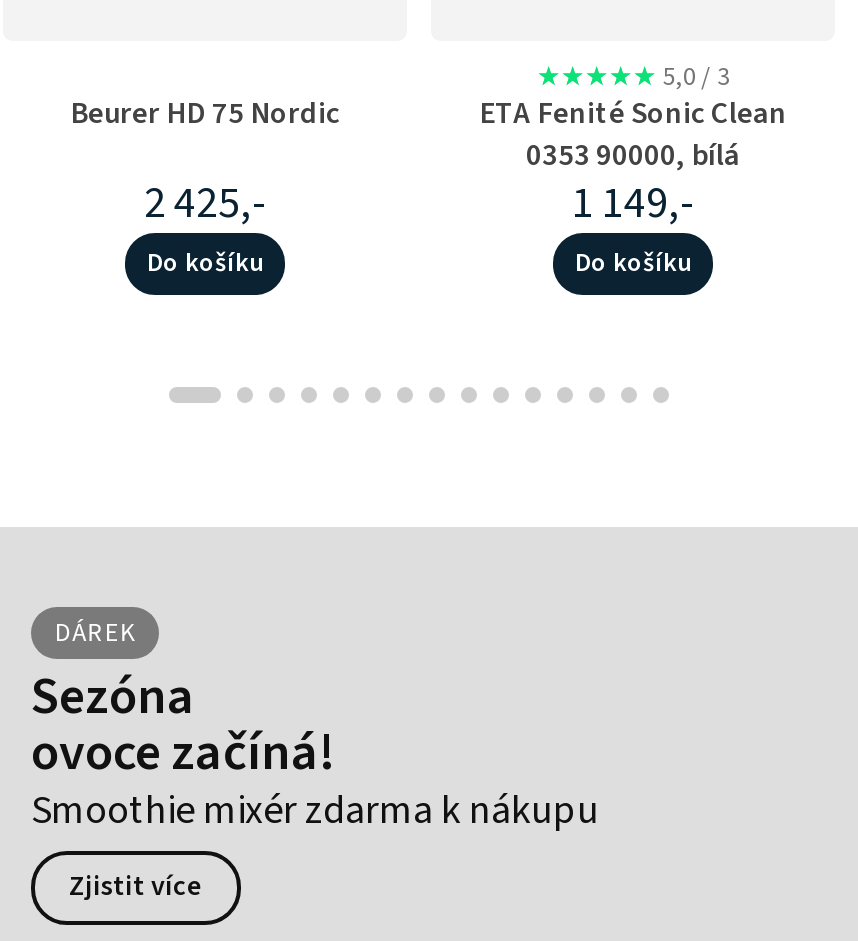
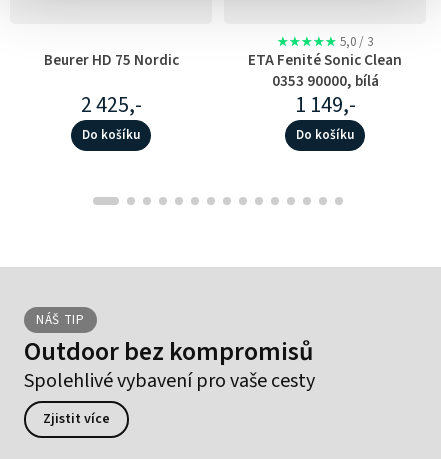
[31,615,599,839] DÁREK | Sezóna | ovoce začíná! | Smoothie mixér zdarma k nákupu -> [24,311,315,395] NÁŠ TIP | Outdoor bez kompromisů | Spolehlivé vybavení pro vaše cesty

